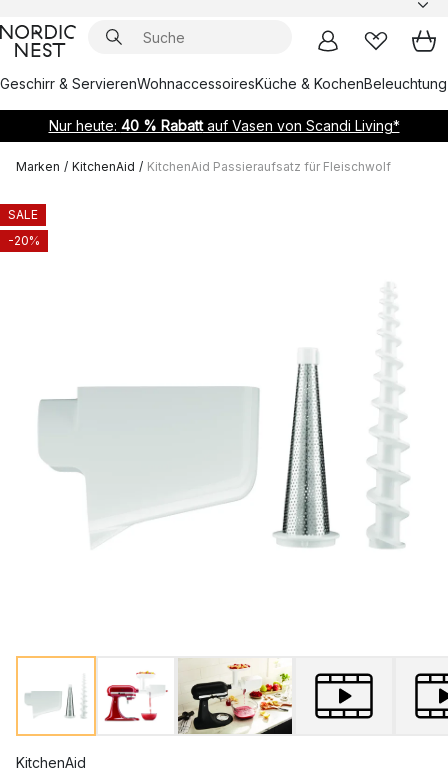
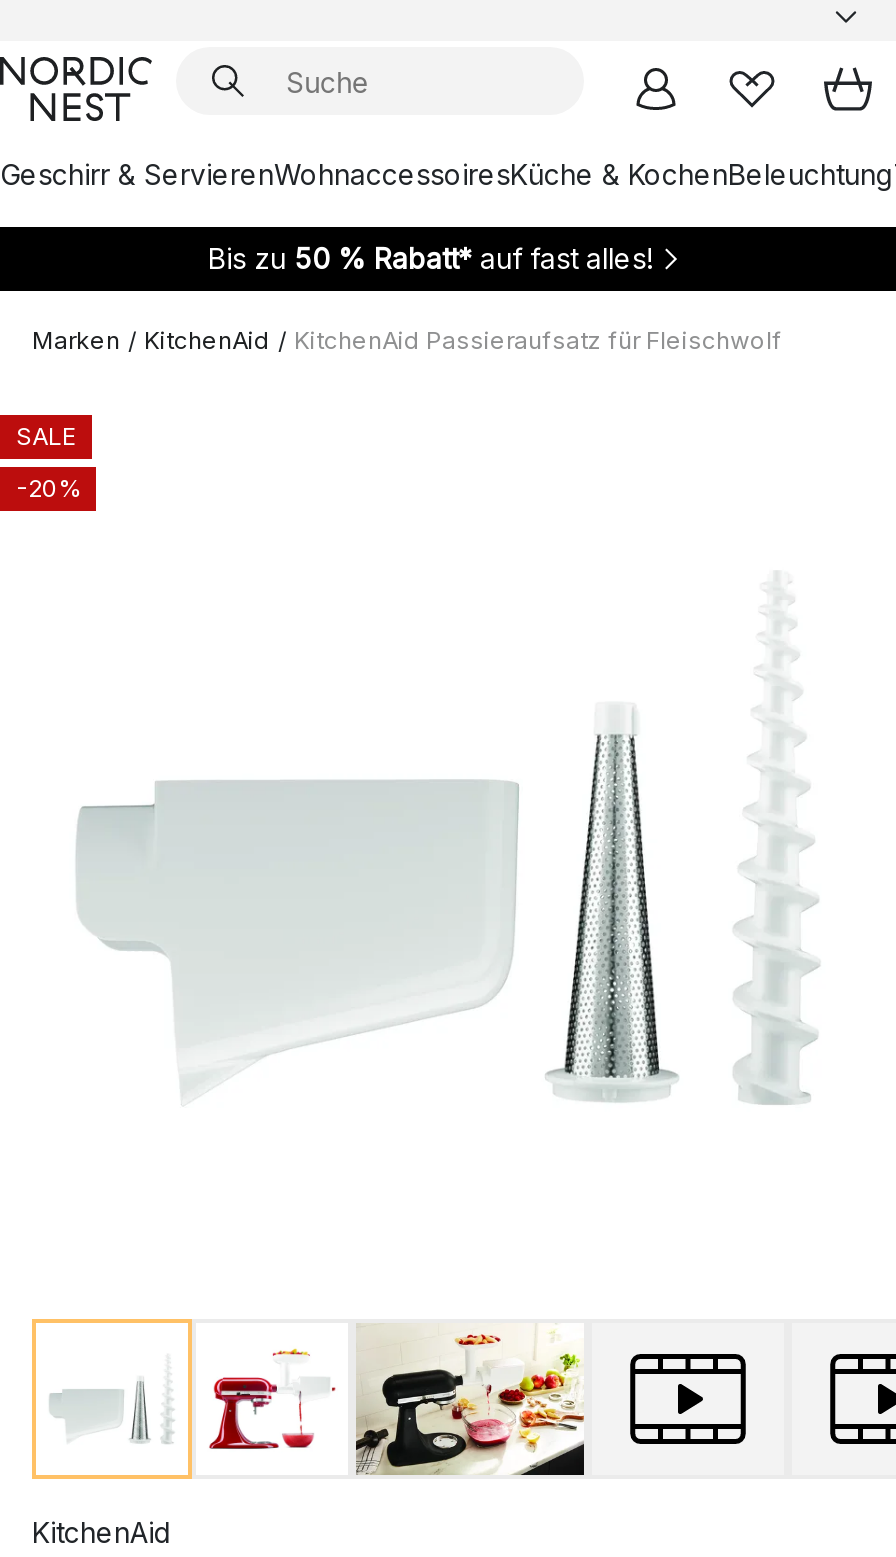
[48,117,399,134] Nur heute: 40 % Rabatt auf Vasen von Scandi Living* -> [208,241,652,275] Bis zu 50 % Rabatt* auf fast alles!

